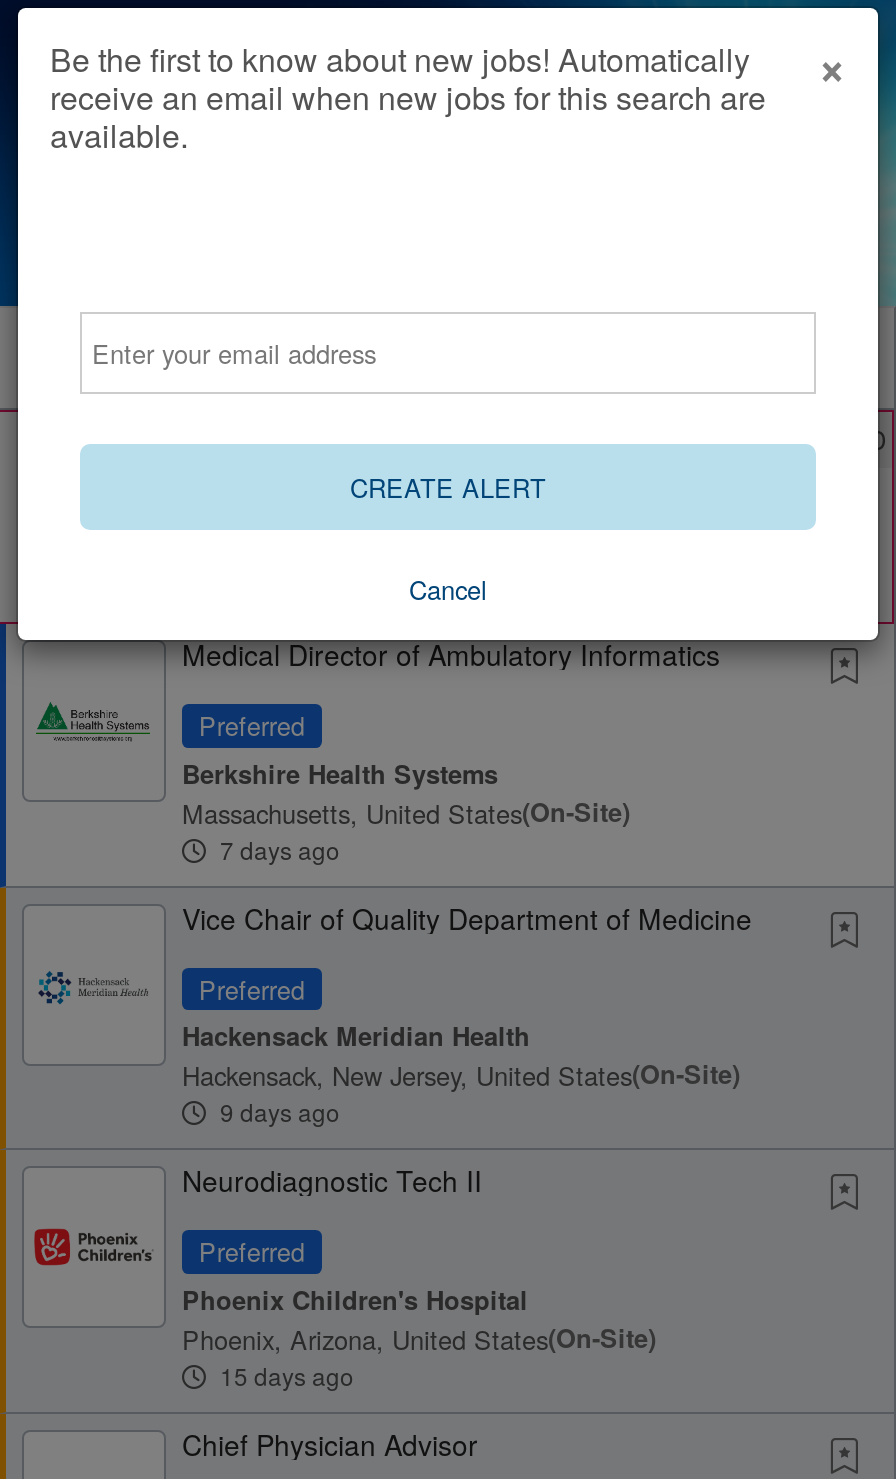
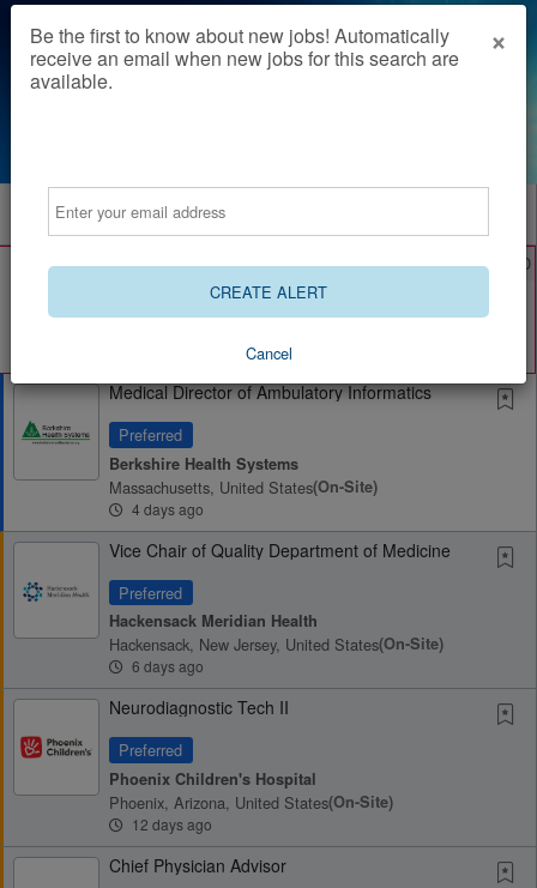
[214,831,340,865] 7 days ago -> [128,498,204,518] 4 days ago
[214,1094,340,1128] 9 days ago -> [128,656,204,676] 6 days ago
[214,1357,354,1391] 15 days ago -> [128,813,212,834] 12 days ago

